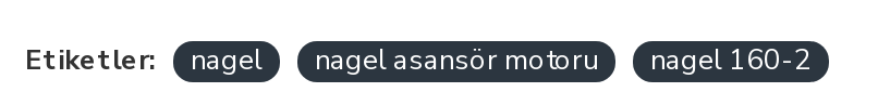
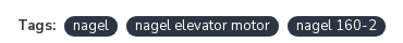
[25,41,156,80] Etiketler: -> [17,16,56,35] Tags:
[315,41,598,80] nagel asansör motoru -> [135,16,270,35] nagel elevator motor

